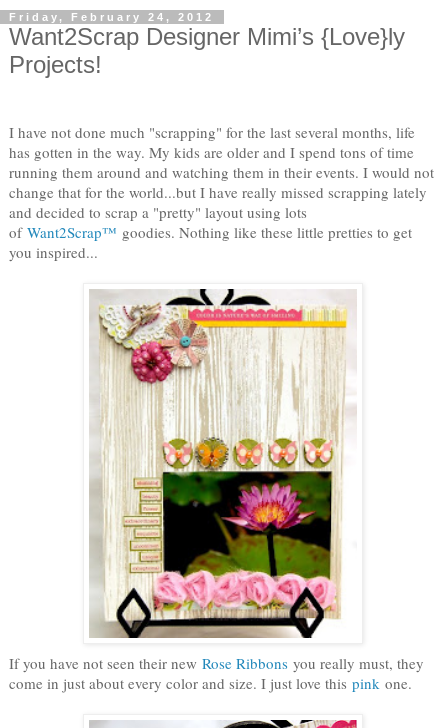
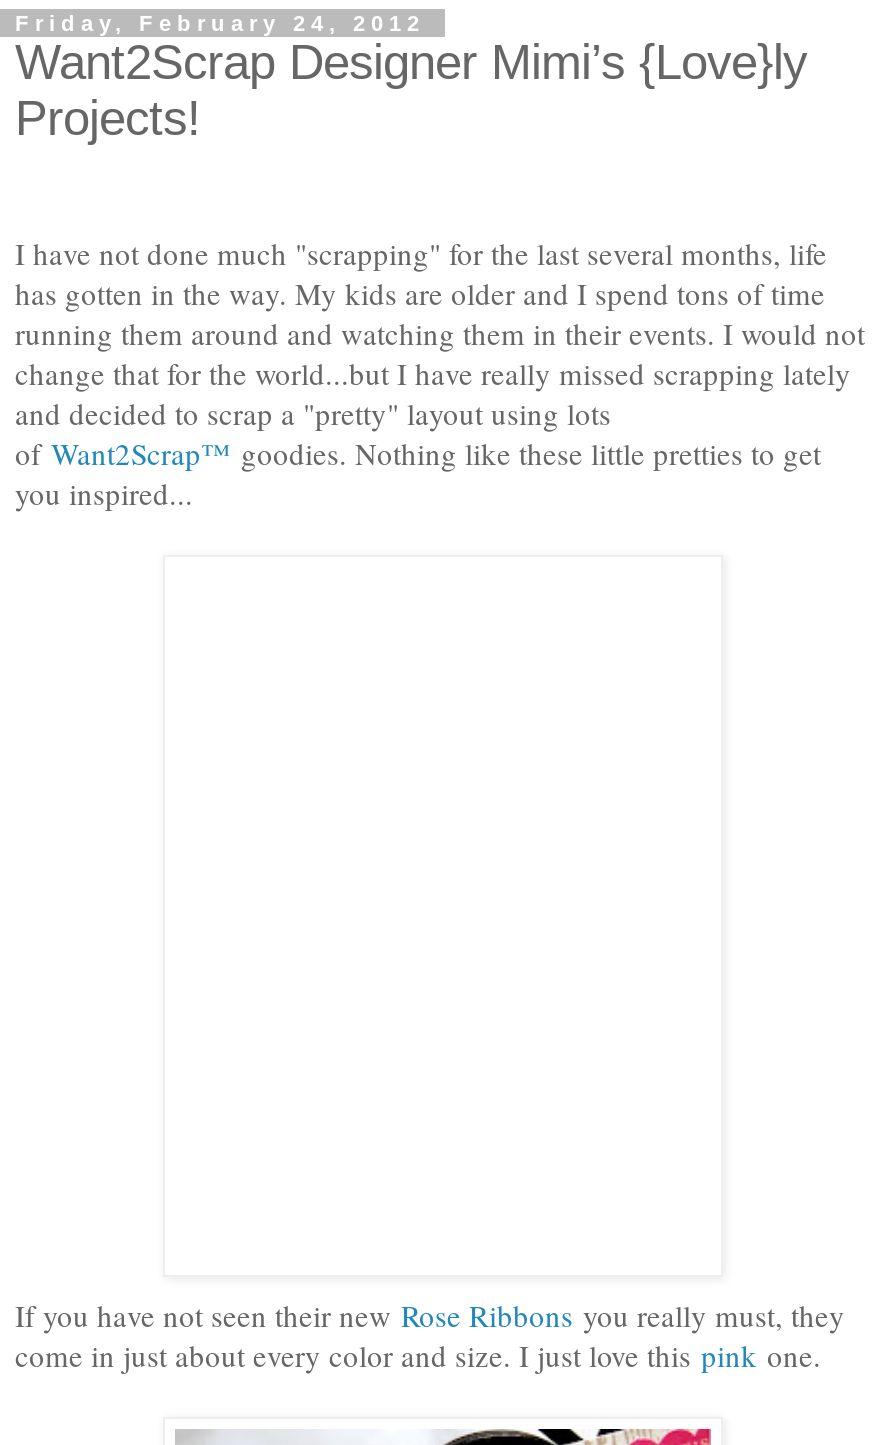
[89,288,356,639] [image] -> none

